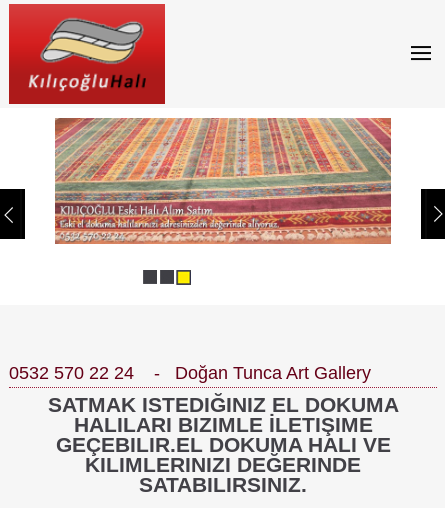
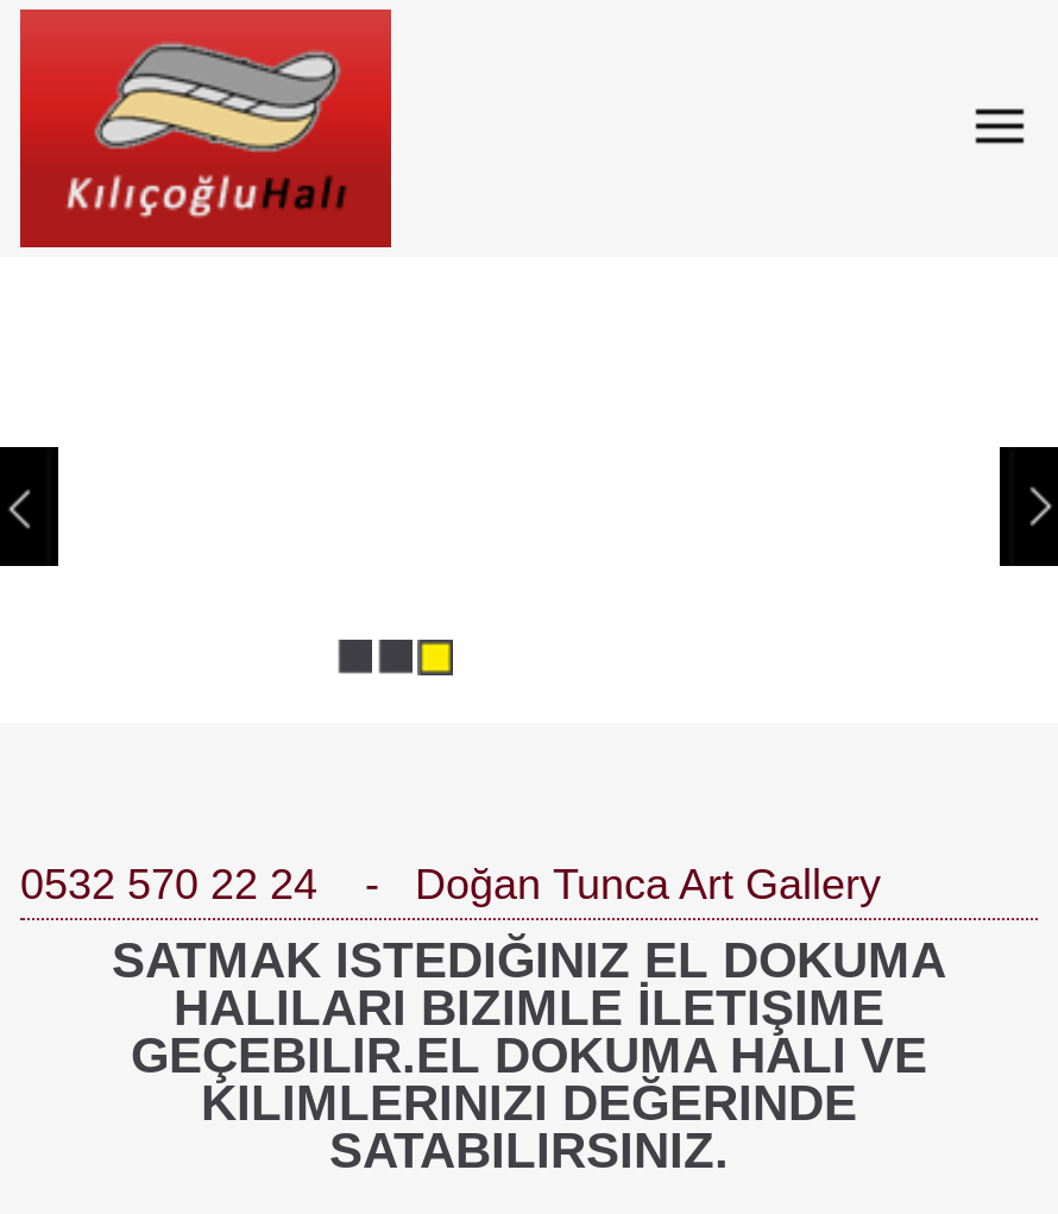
[54,117,392,245] [image] -> none

